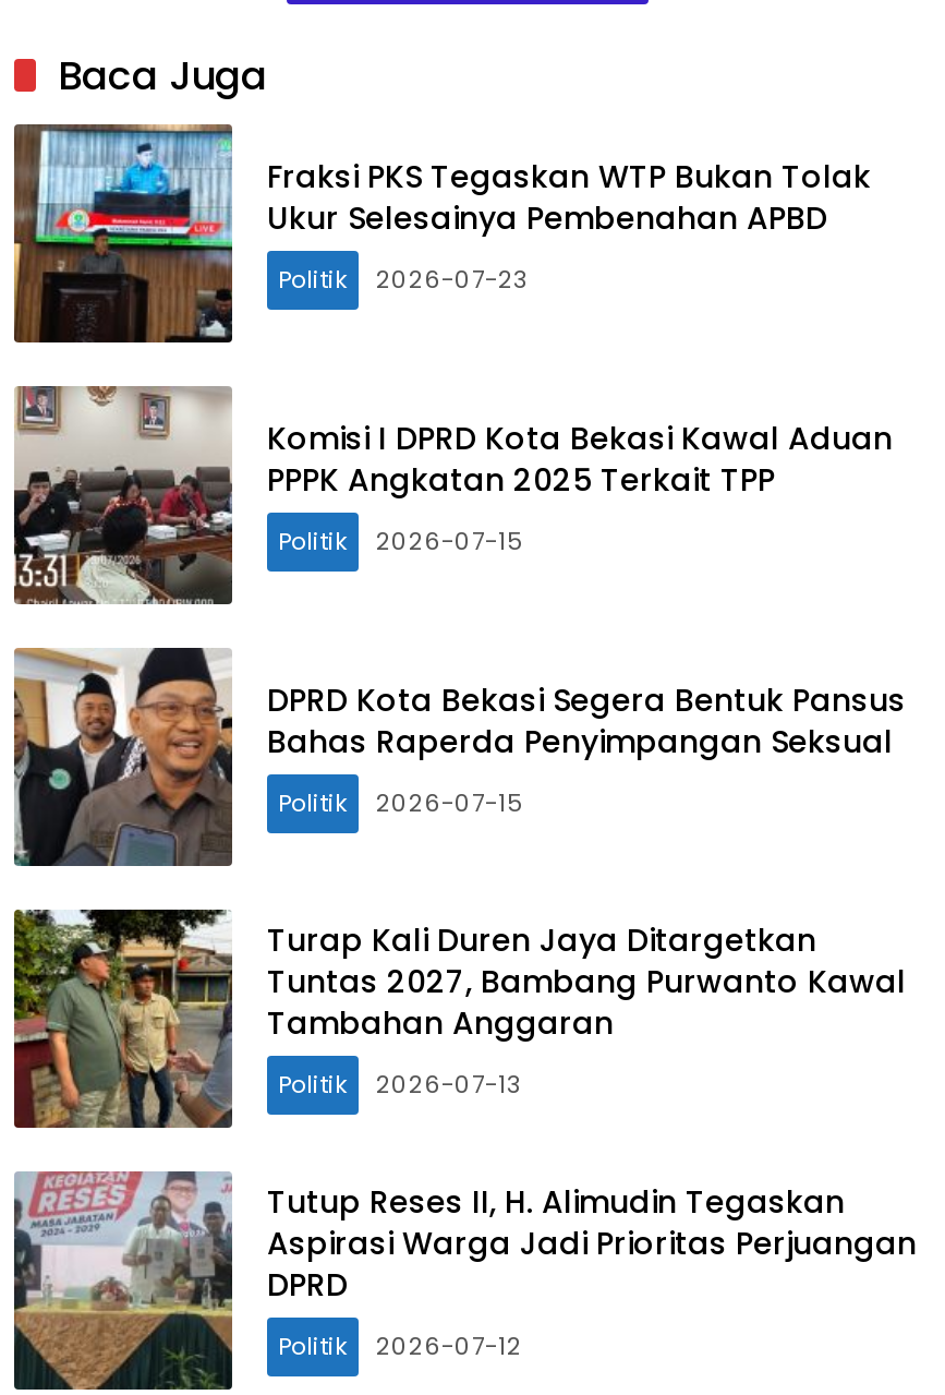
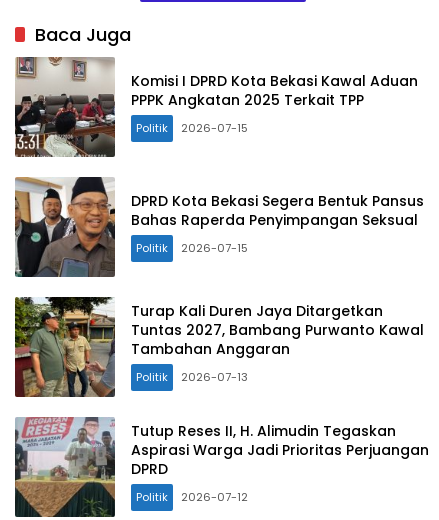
[12,124,871,345] [image] | Fraksi PKS Tegaskan WTP Bukan Tolak | Ukur Selesainya Pembenahan APBD | Politik | 2026-07-23 -> none

